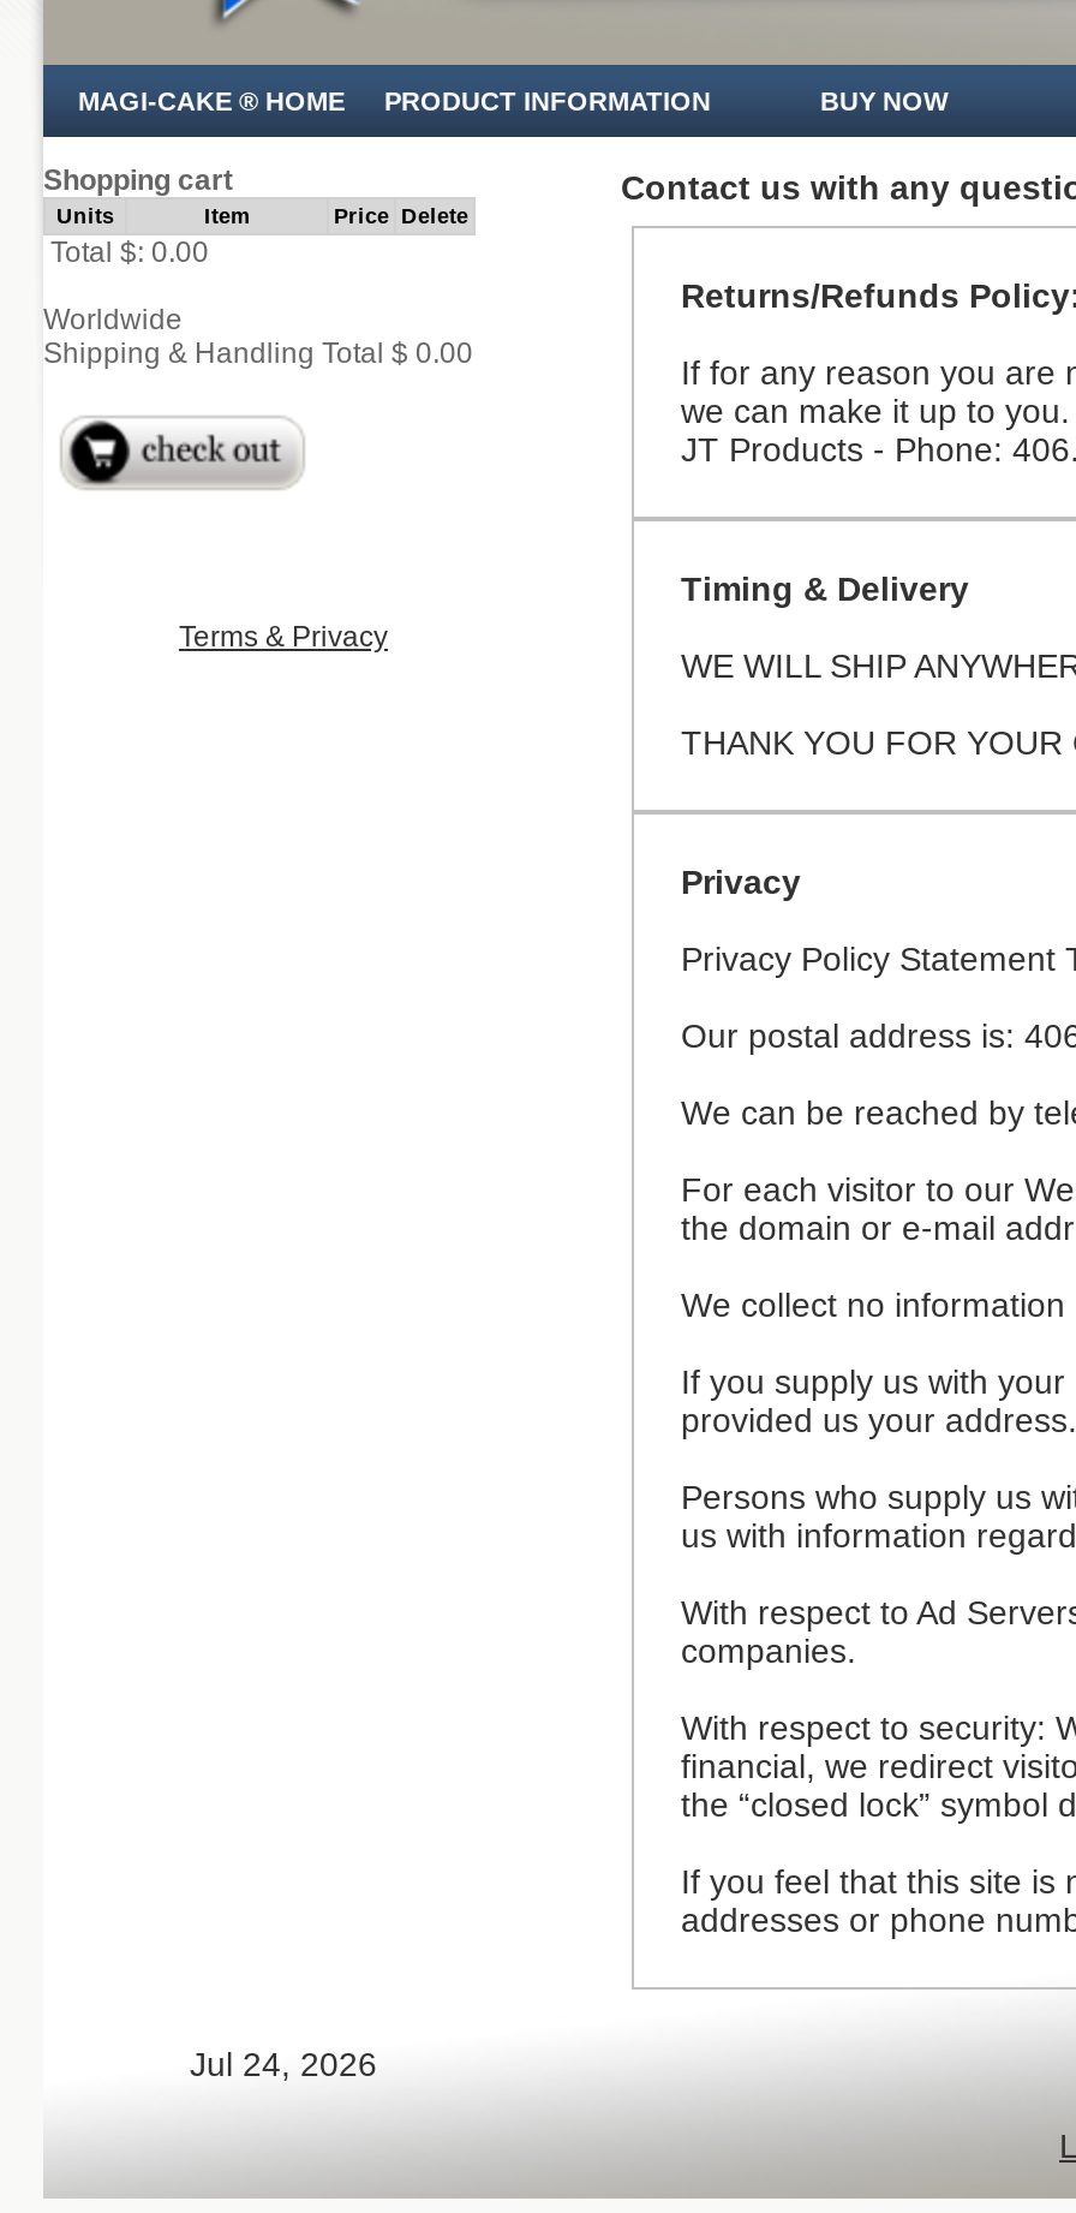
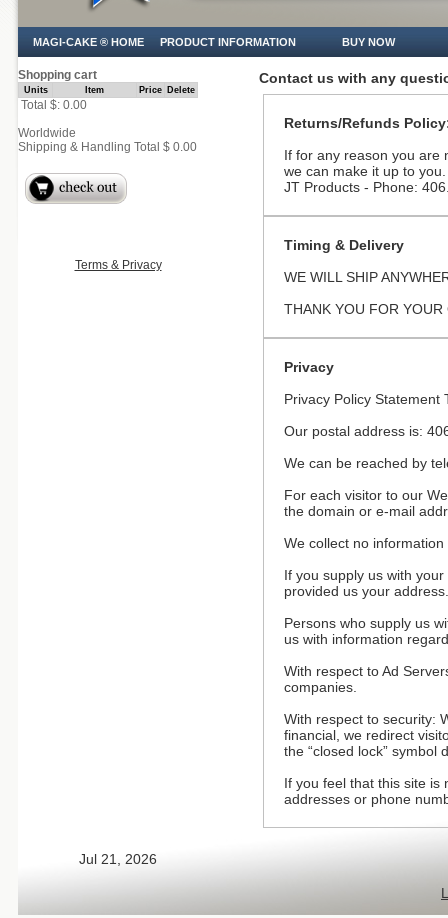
[190,2045,377,2083] Jul 24, 2026 -> [79,851,157,867] Jul 21, 2026

